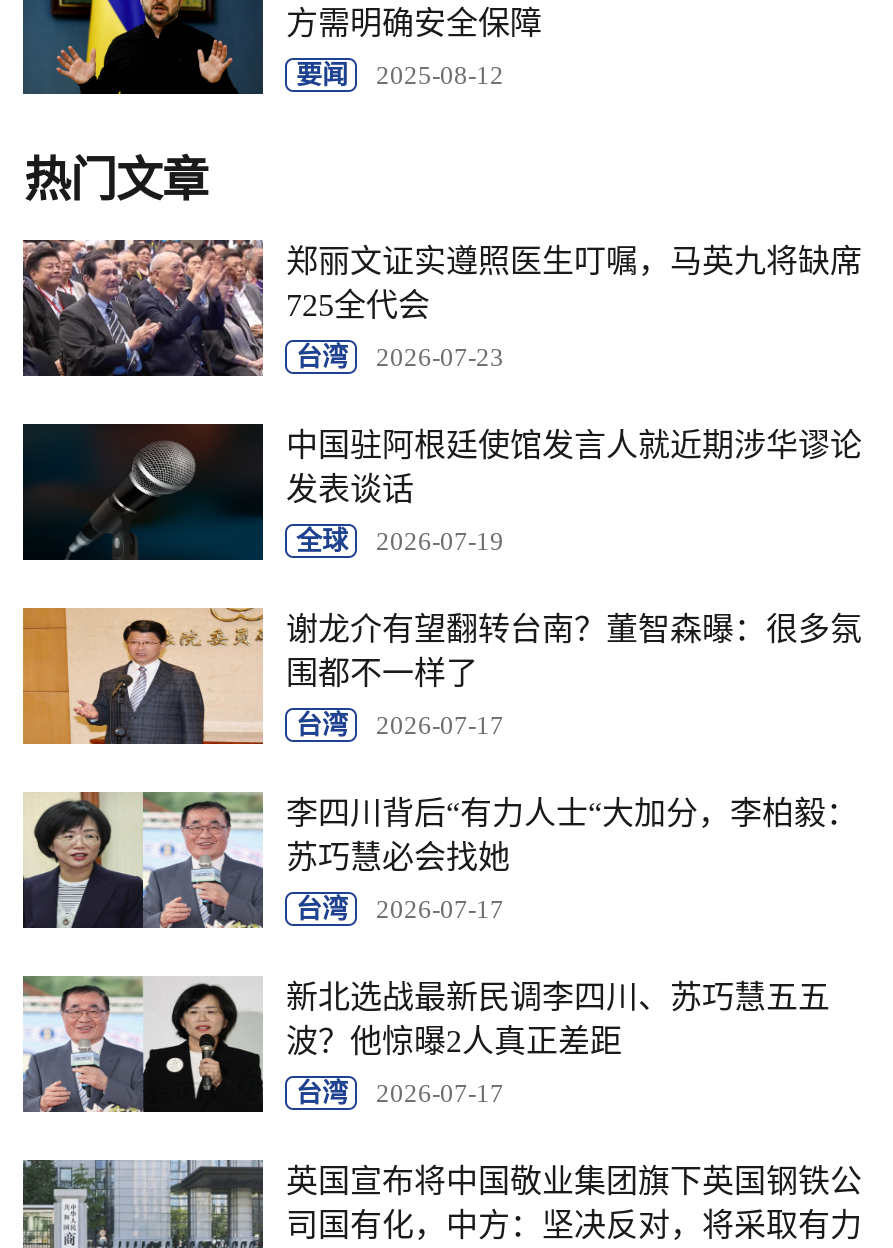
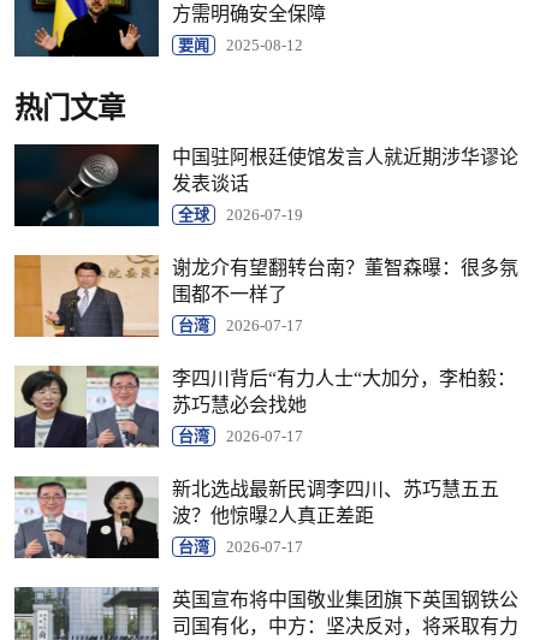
[21,238,862,378] [image] | 郑丽文证实遵照医生叮嘱，马英九将缺席 | 725全代会 | 台湾 | 2026-07-23 -> none

